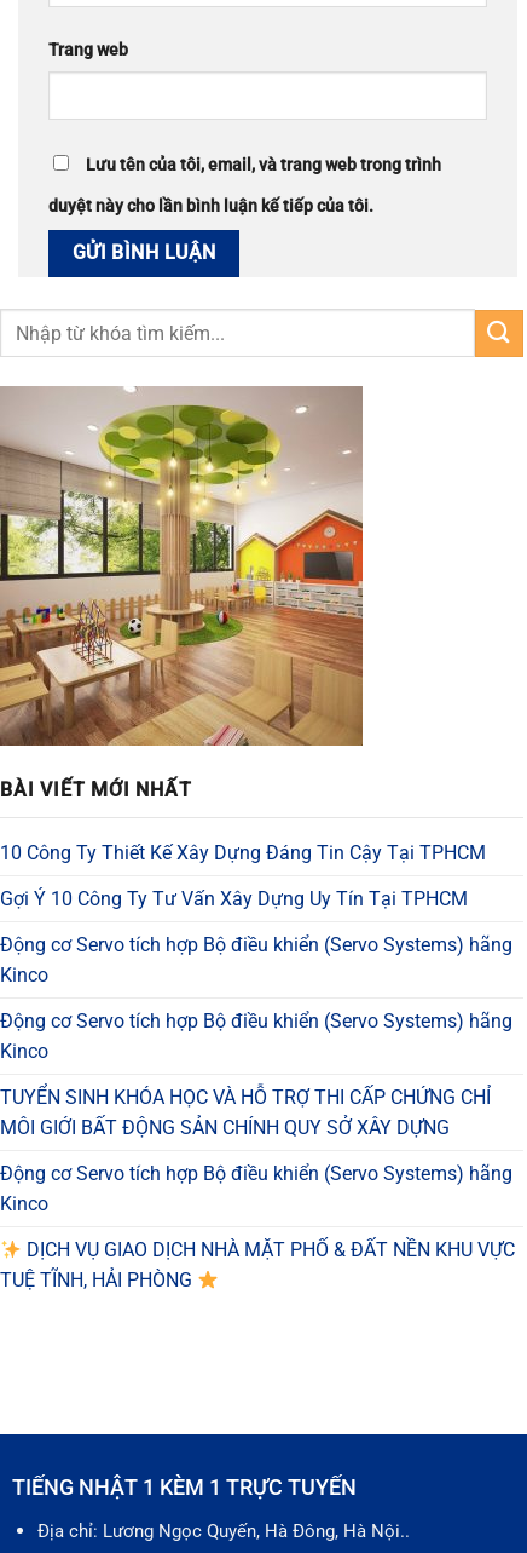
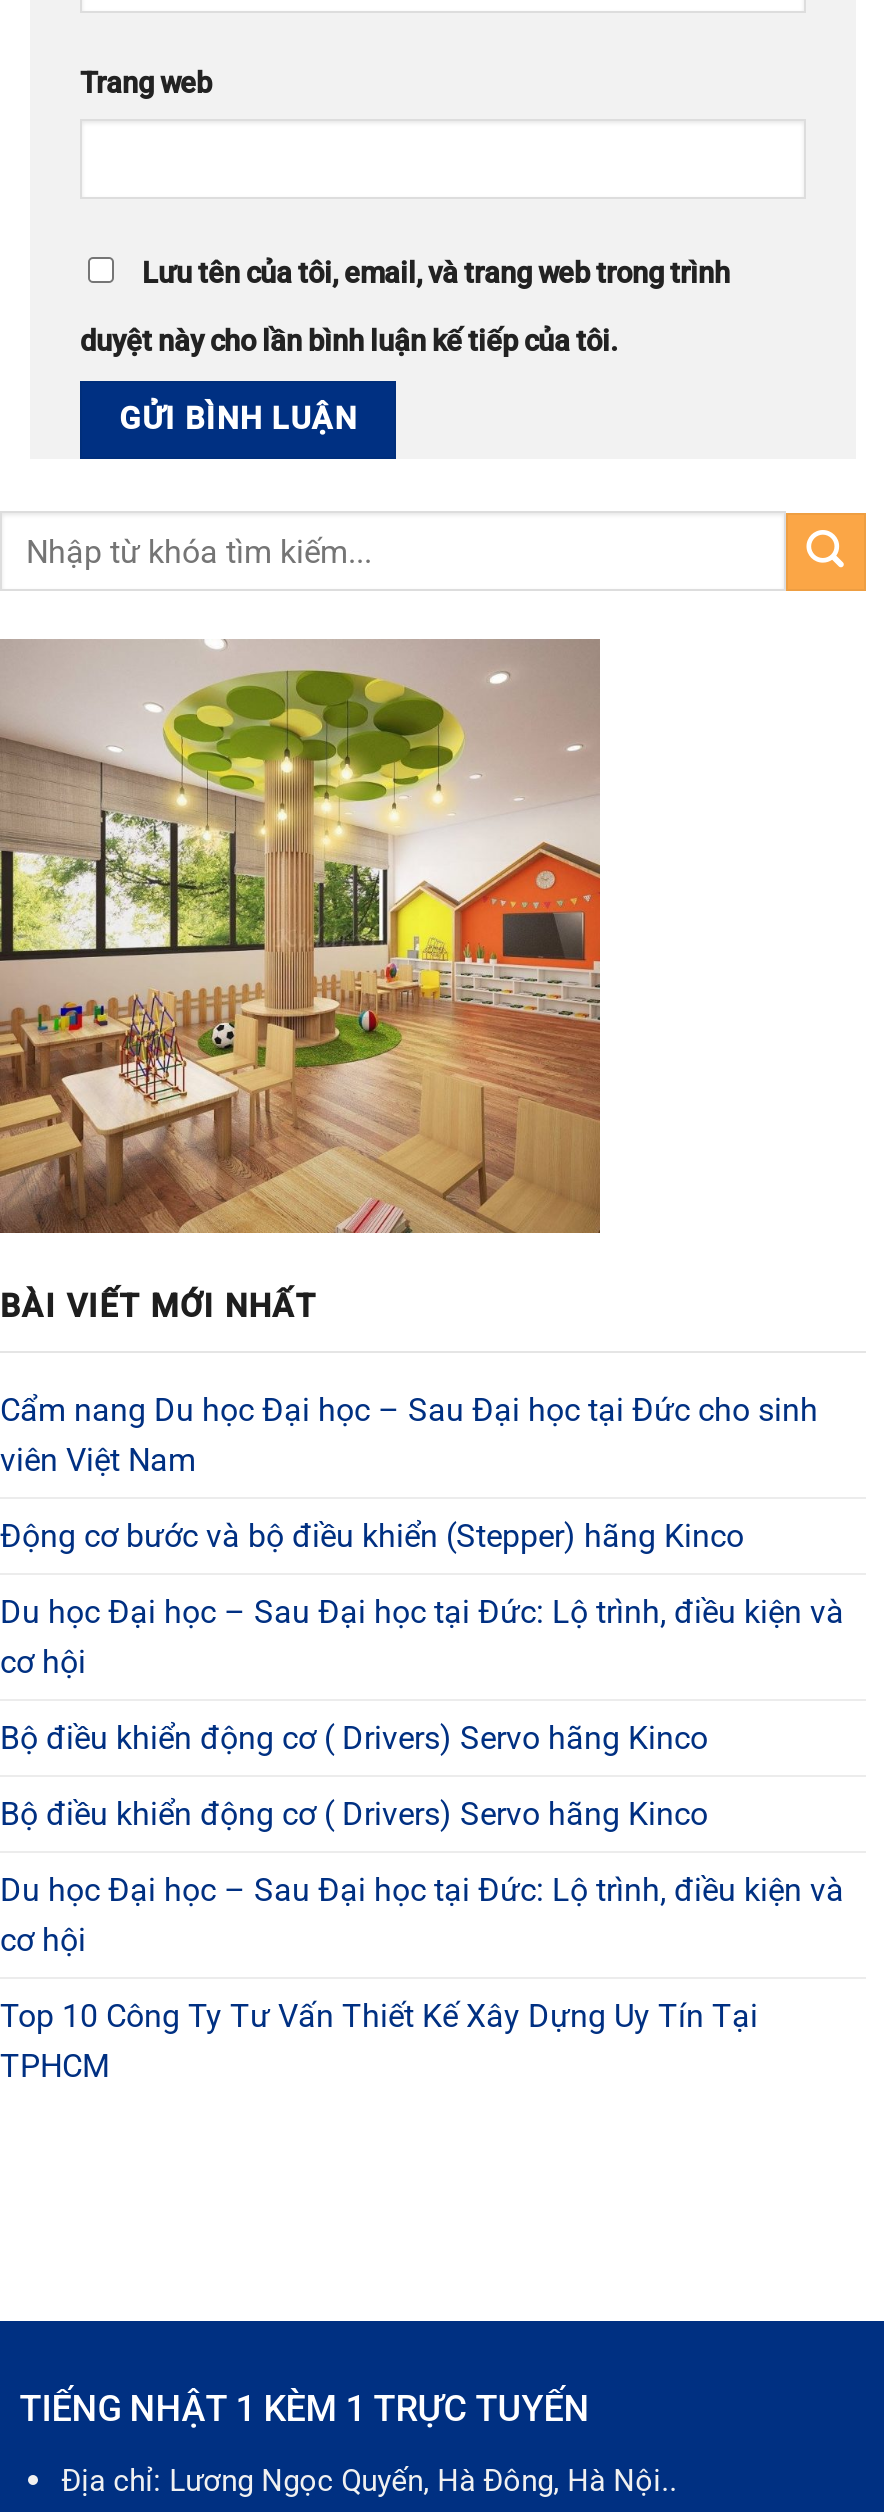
[0,842,486,864] 10 Công Ty Thiết Kế Xây Dựng Đáng Tin Cậy Tại TPHCM -> [0,1391,818,1479] Cẩm nang Du học Đại học – Sau Đại học tại Đức cho sinh | viên Việt Nam
[0,887,468,910] Gợi Ý 10 Công Ty Tư Vấn Xây Dựng Uy Tín Tại TPHCM -> [0,1517,744,1555] Động cơ bước và bộ điều khiển (Stepper) hãng Kinco
[0,933,512,987] Động cơ Servo tích hợp Bộ điều khiển (Servo Systems) hãng | Kinco -> [0,1593,844,1681] Du học Đại học – Sau Đại học tại Đức: Lộ trình, điều kiện và | cơ hội
[0,1010,512,1063] Động cơ Servo tích hợp Bộ điều khiển (Servo Systems) hãng | Kinco -> [0,1719,708,1757] Bộ điều khiển động cơ ( Drivers) Servo hãng Kinco
[0,1086,491,1139] TUYỂN SINH KHÓA HỌC VÀ HỖ TRỢ THI CẤP CHỨNG CHỈ | MÔI GIỚI BẤT ĐỘNG SẢN CHÍNH QUY SỞ XÂY DỰNG -> [0,1795,708,1833] Bộ điều khiển động cơ ( Drivers) Servo hãng Kinco
[0,1162,512,1216] Động cơ Servo tích hợp Bộ điều khiển (Servo Systems) hãng | Kinco -> [0,1871,844,1959] Du học Đại học – Sau Đại học tại Đức: Lộ trình, điều kiện và | cơ hội
[0,1239,515,1292] DỊCH VỤ GIAO DỊCH NHÀ MẶT PHỐ & ĐẤT NỀN KHU VỰC | TUỆ TĨNH, HẢI PHÒNG -> [0,1997,758,2085] Top 10 Công Ty Tư Vấn Thiết Kế Xây Dựng Uy Tín Tại | TPHCM

